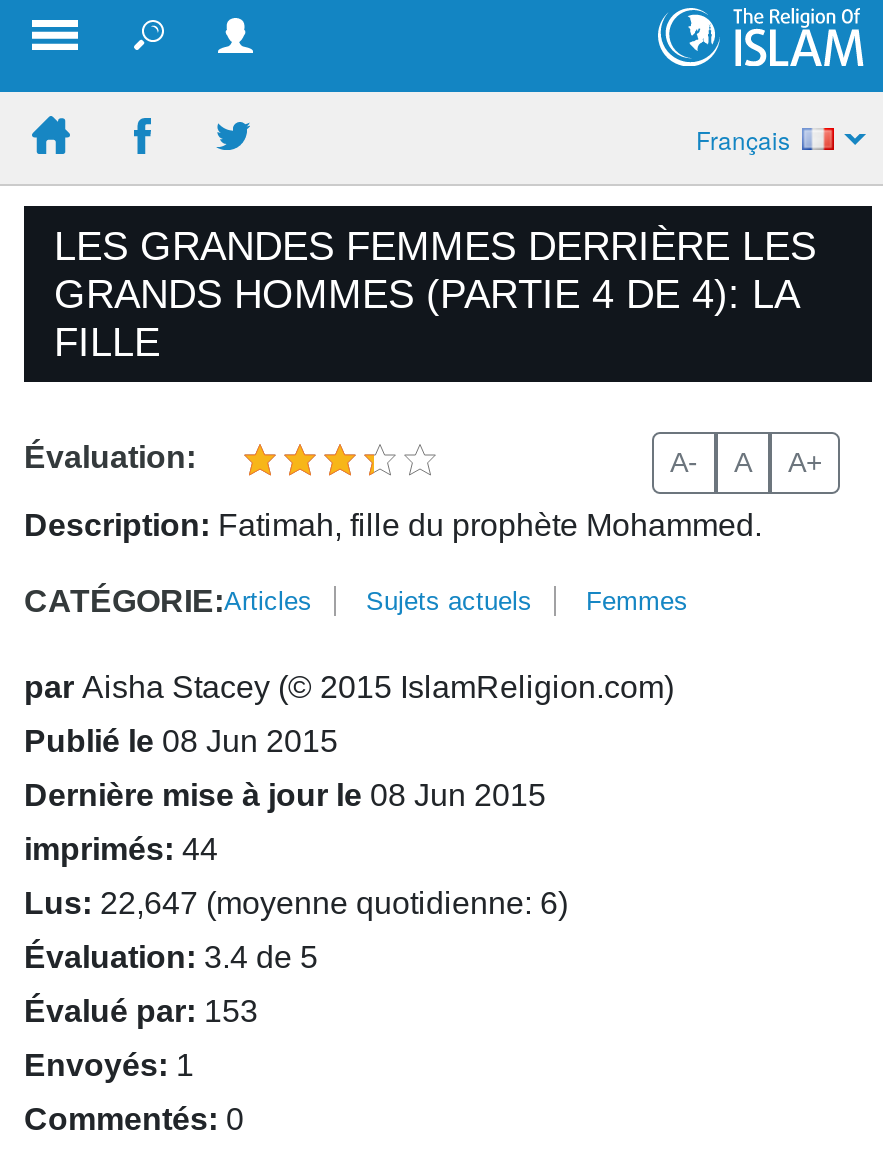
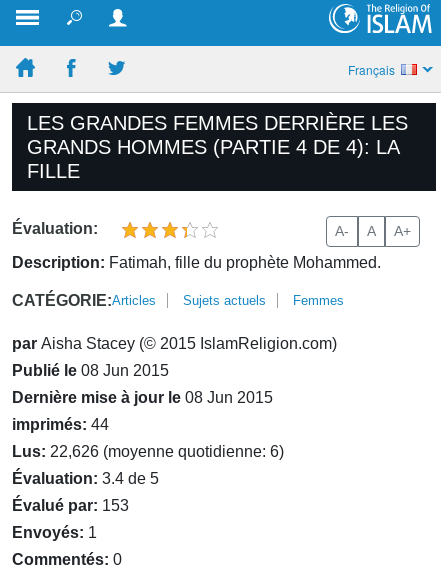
[24,886,568,920] Lus: 22,647 (moyenne quotidienne: 6) -> [12,443,284,460] Lus: 22,626 (moyenne quotidienne: 6)

